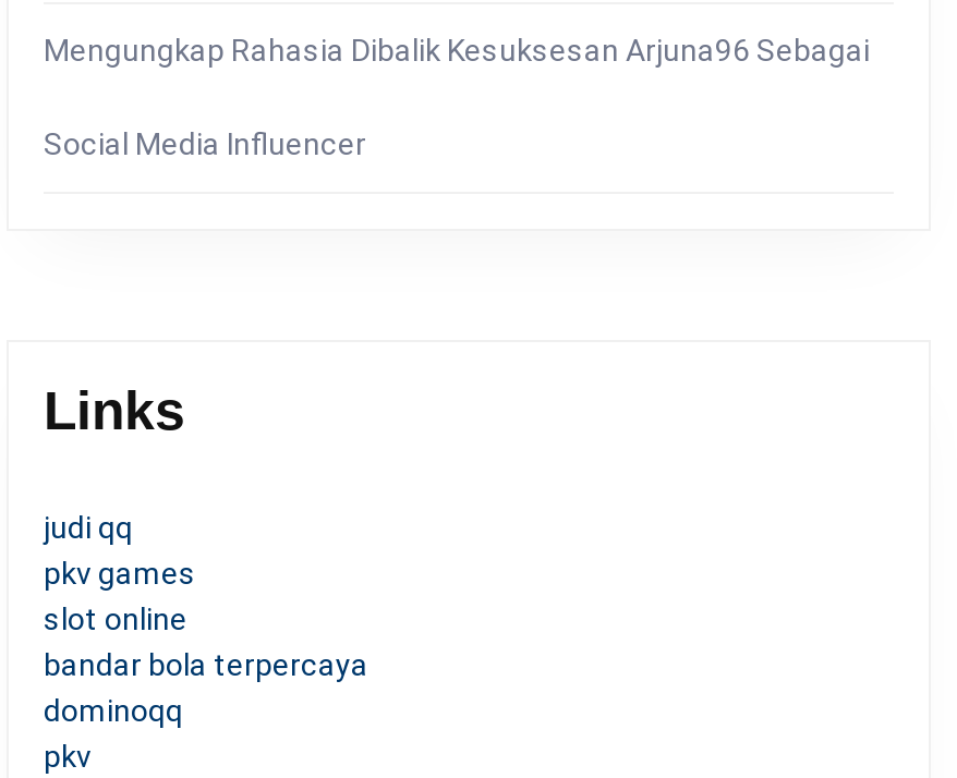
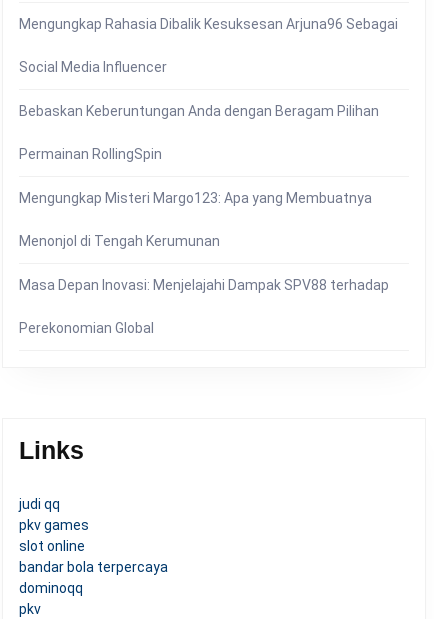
none -> [19,103,389,336] Bebaskan Keberuntungan Anda dengan Beragam Pilihan | Permainan RollingSpin | Mengungkap Misteri Margo123: Apa yang Membuatnya | Menonjol di Tengah Kerumunan | Masa Depan Inovasi: Menjelajahi Dampak SPV88 terhadap | Perekonomian Global

